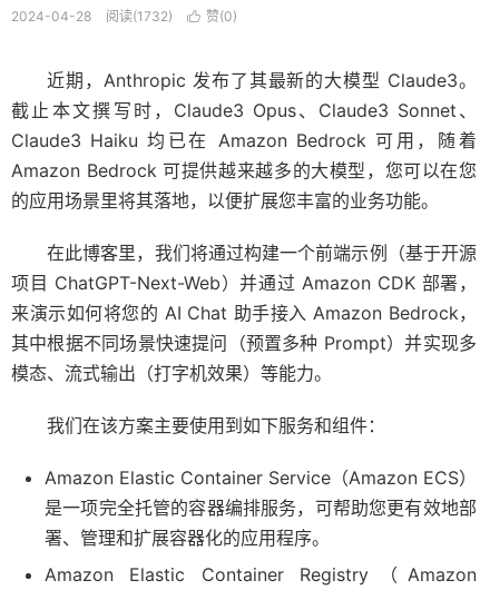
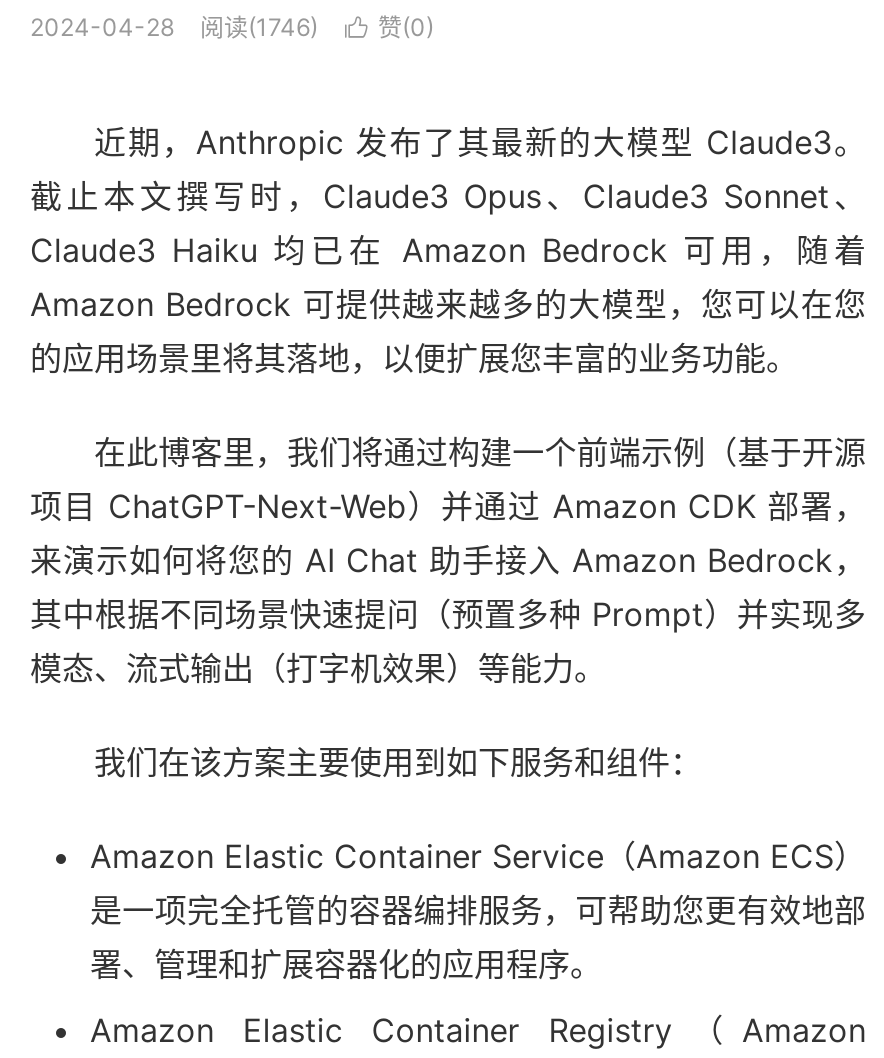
[106,8,173,24] 阅读(1732) -> [200,12,318,42] 阅读(1746)

